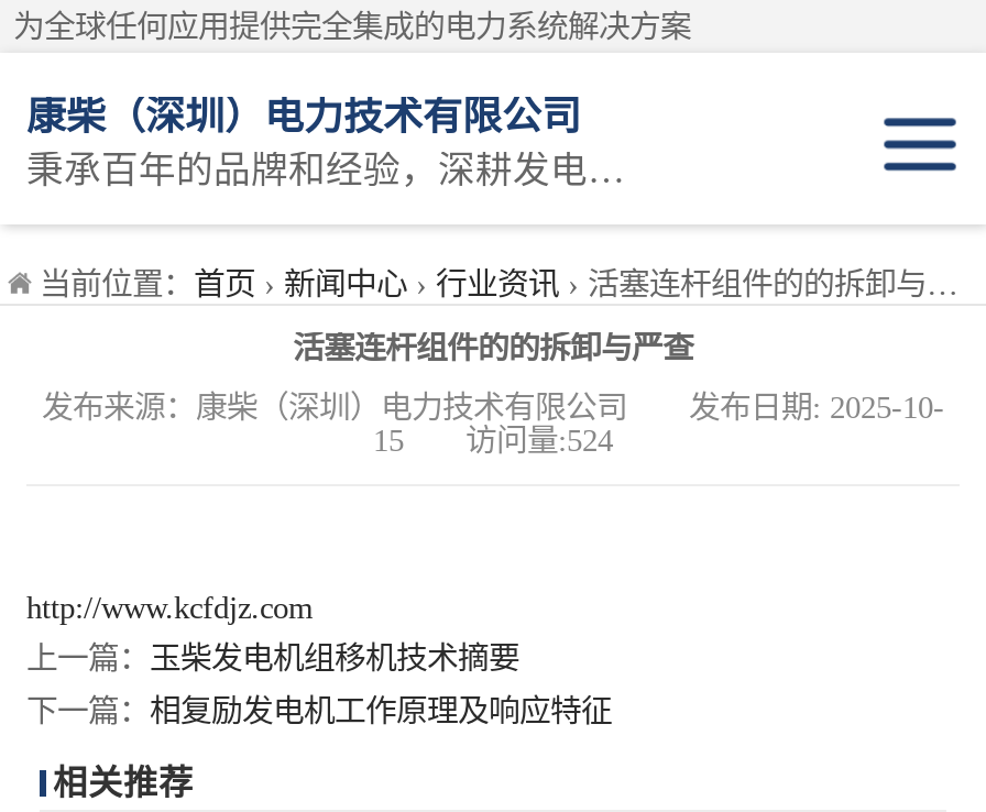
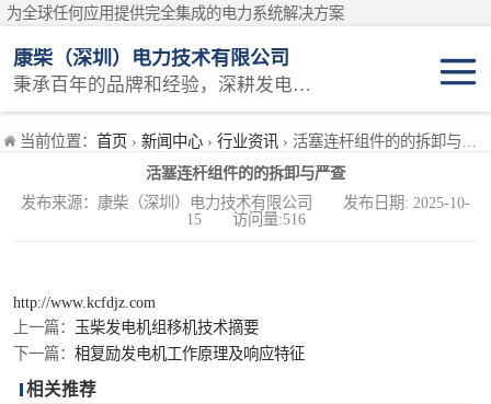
[373,423,613,458] 15 访问量:524 -> [186,210,305,228] 15 访问量:516

